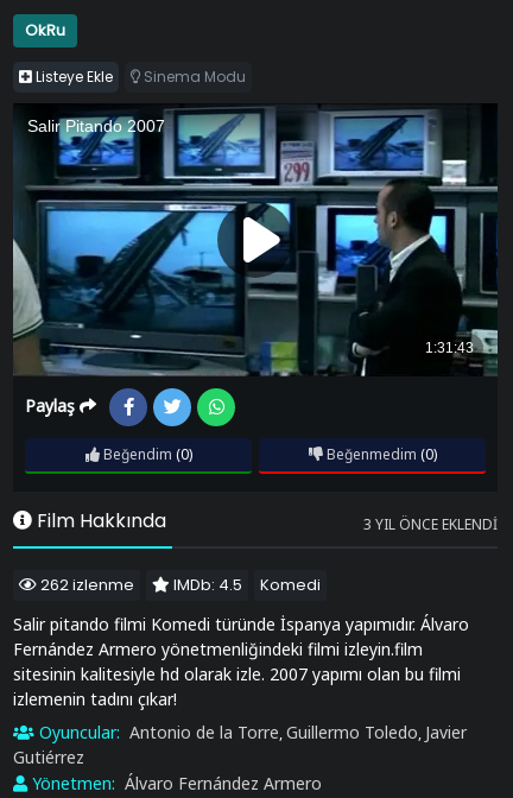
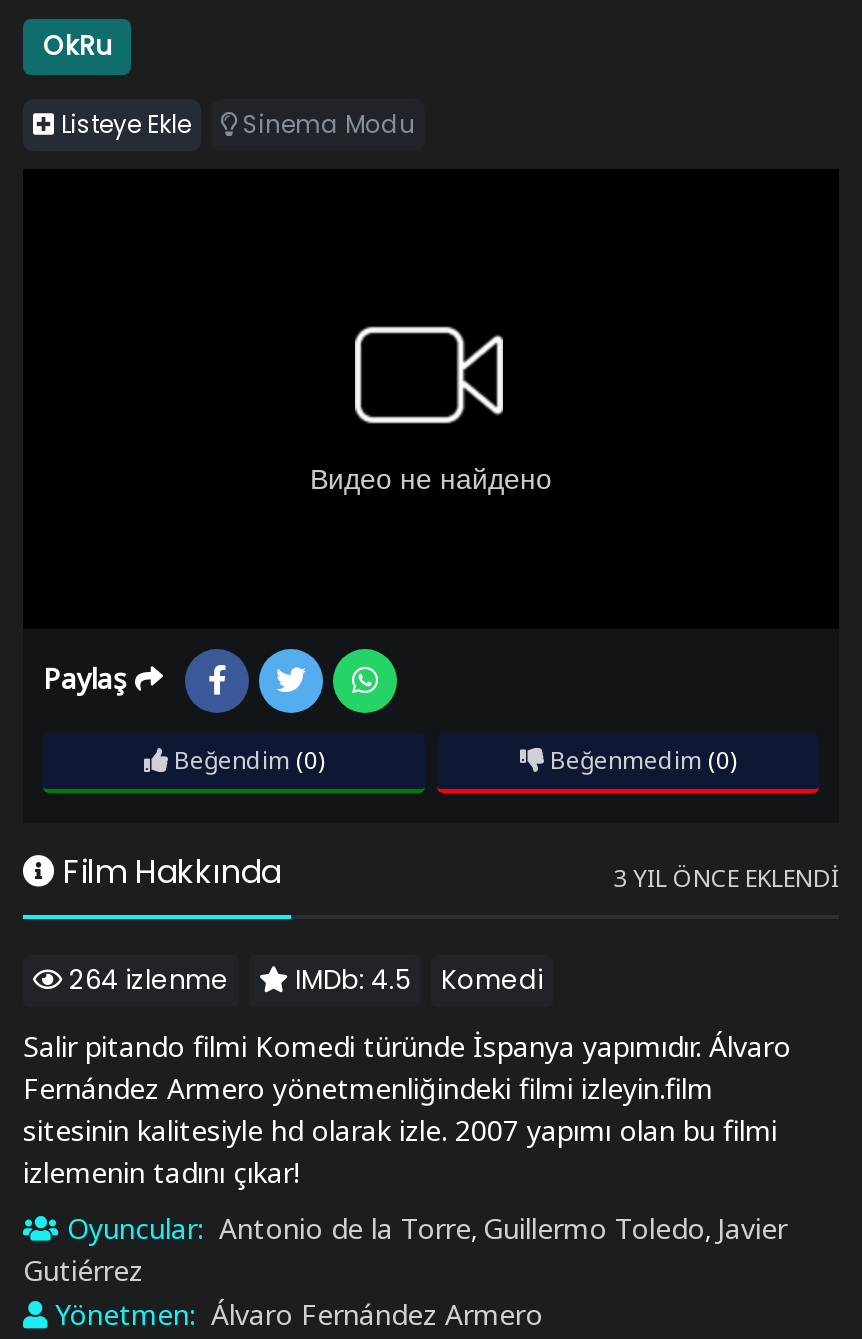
[12,106,499,378] [image] -> none
[37,573,321,596] 262 izlenme IMDb: 4.5 Komedi -> [63,960,543,998] 264 izlenme IMDb: 4.5 Komedi

